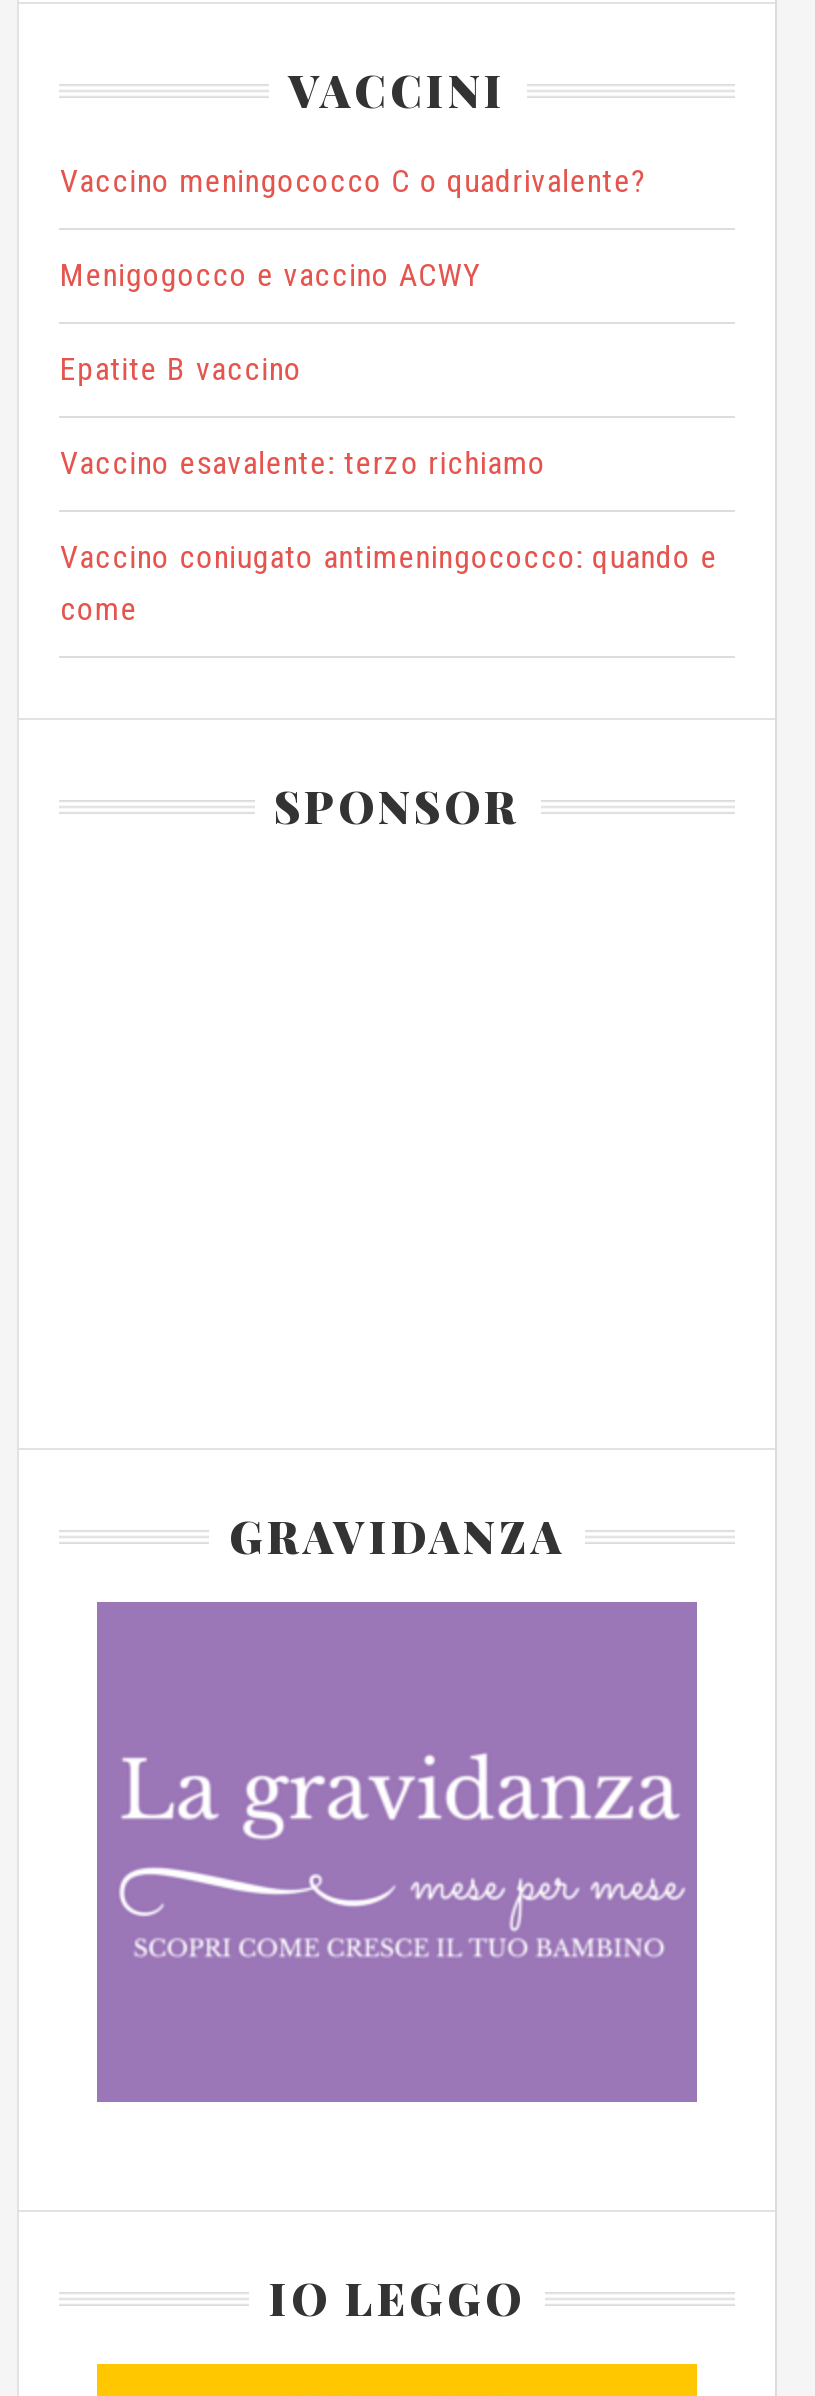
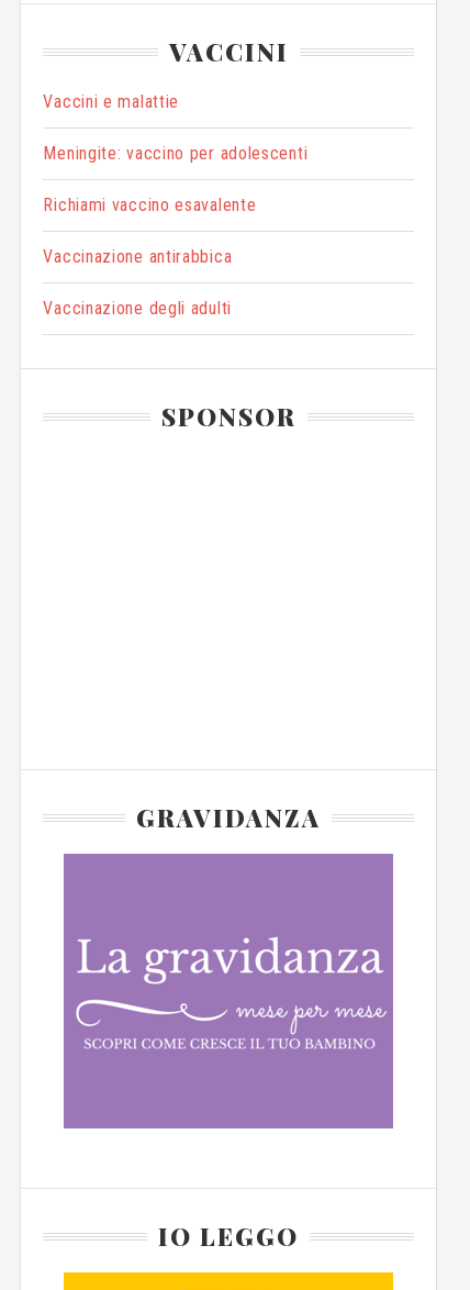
[60,161,647,199] Vaccino meningococco C o quadrivalente? -> [43,91,179,112] Vaccini e malattie
[60,255,482,293] Menigogocco e vaccino ACWY -> [43,142,308,163] Meningite: vaccino per adolescenti
[60,349,302,387] Epatite B vaccino -> [43,194,256,215] Richiami vaccino esavalente
[60,443,546,481] Vaccino esavalente: terzo richiamo -> [43,246,232,266] Vaccinazione antirabbica
[60,537,718,627] Vaccino coniugato antimeningococco: quando e | come -> [43,297,232,318] Vaccinazione degli adulti

